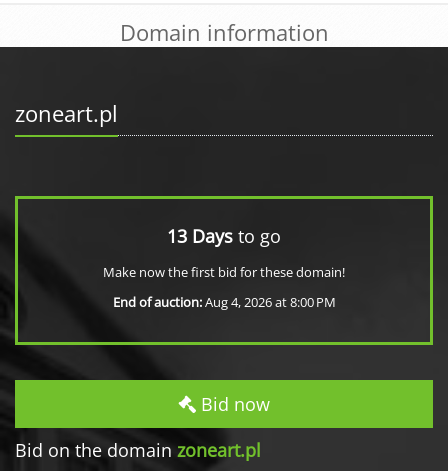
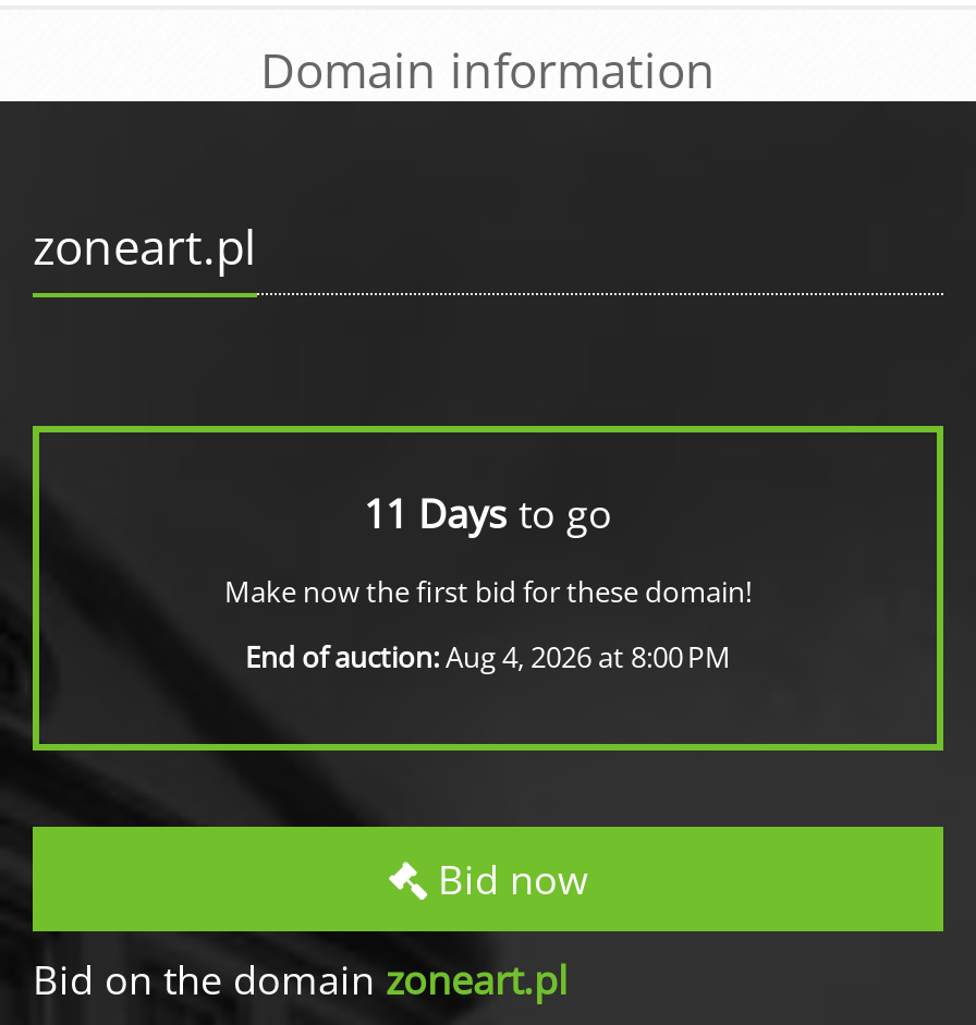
[167,224,281,248] 13 Days to go -> [364,487,612,539] 11 Days to go

